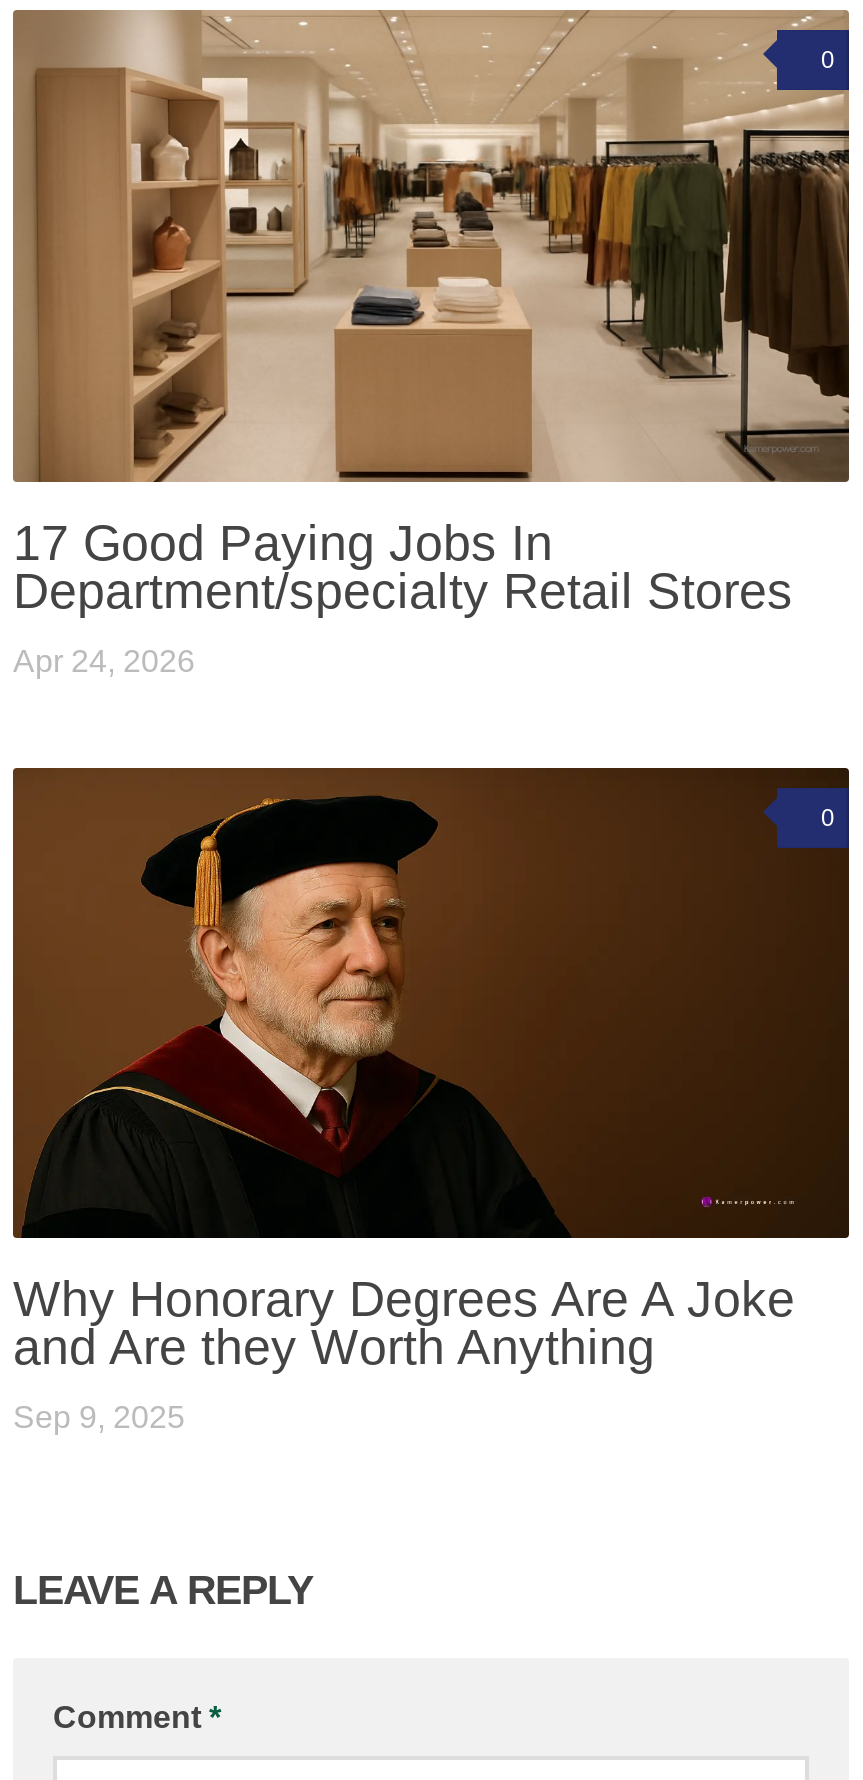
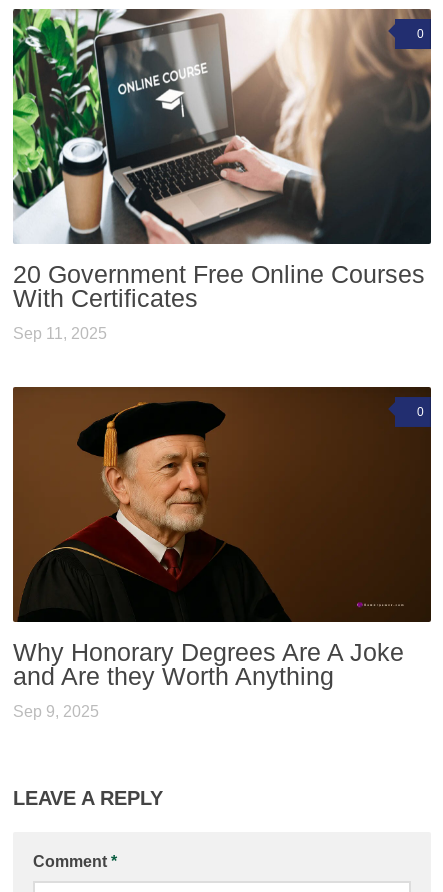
[11,9,851,617] [image] | 17 Good Paying Jobs In | Department/specialty Retail Stores -> [12,8,432,312] [image] | 20 Government Free Online Courses | With Certificates
[13,643,195,677] Apr 24, 2026 -> [13,325,107,342] Sep 11, 2025

